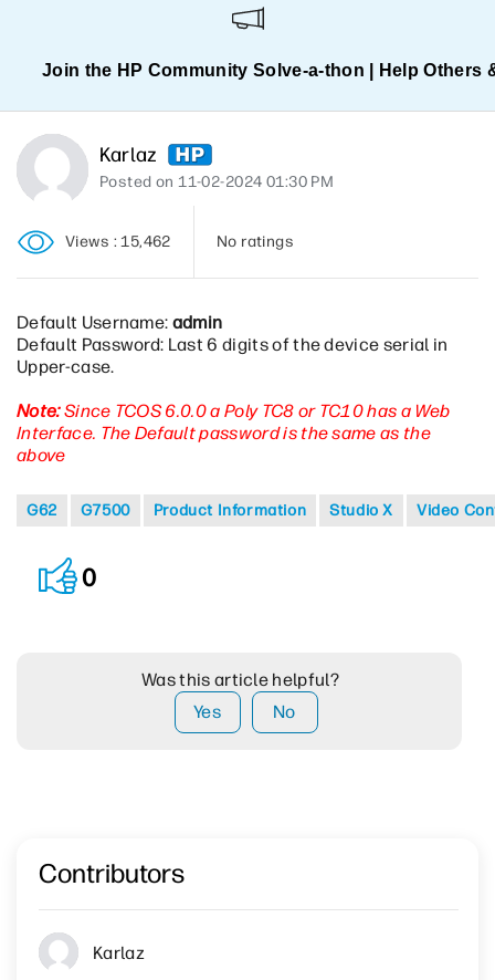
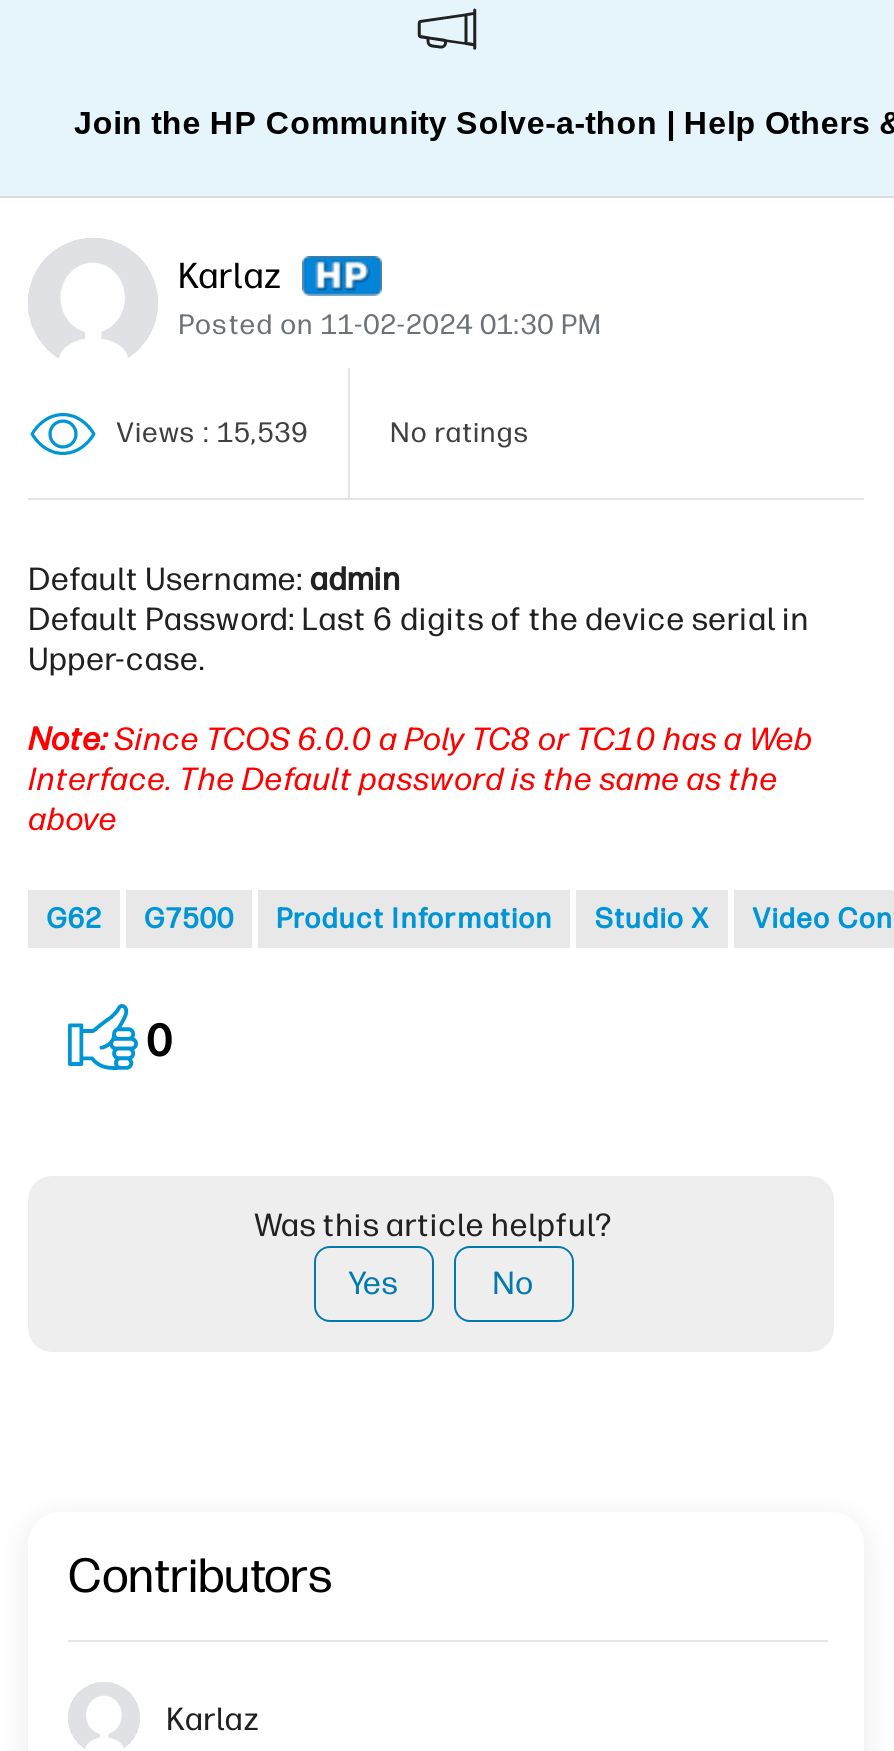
[65,232,171,251] Views : 15,462 -> [116,415,308,449] Views : 15,539

